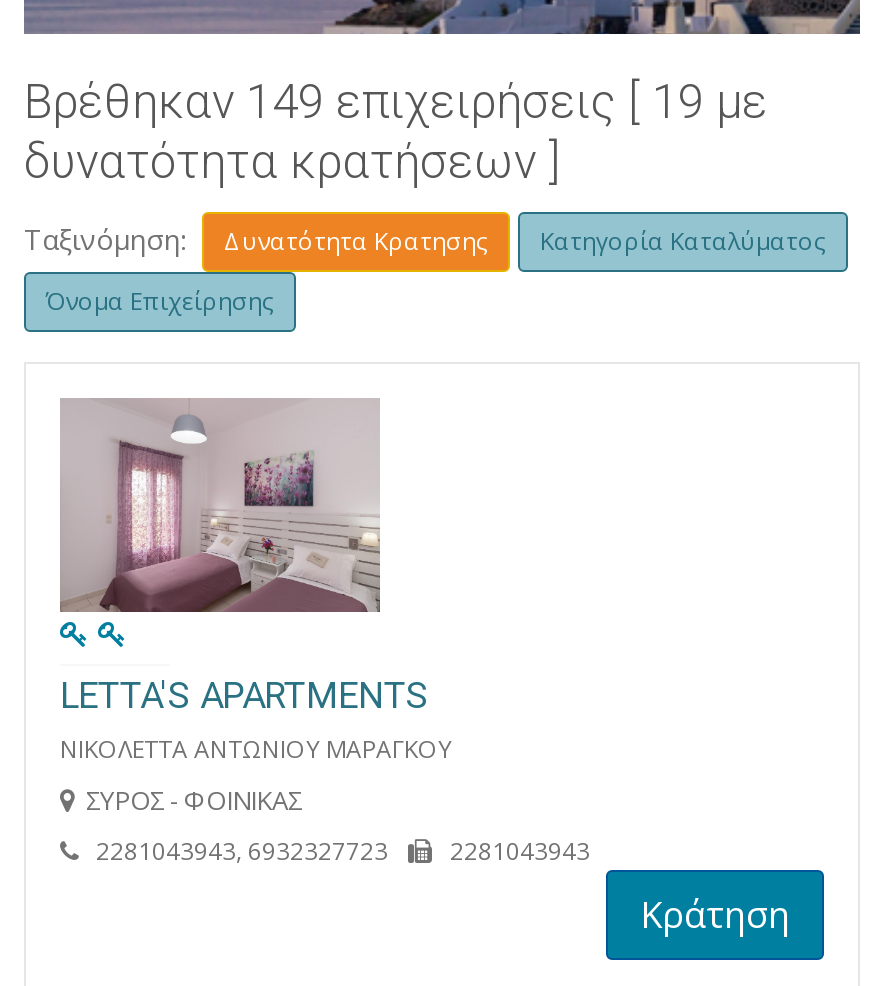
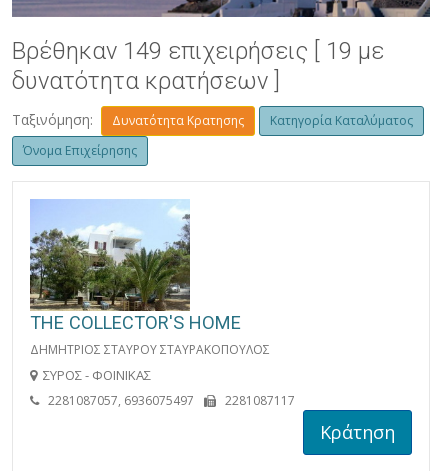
[60,398,452,766] [image] | LETTA'S APARTMENTS | ΝΙΚΟΛΕΤΤΑ ΑΝΤΩΝΙΟΥ ΜΑΡΑΓΚΟΥ -> [30,199,270,358] [image] | THE COLLECTOR'S HOME | ΔΗΜΗΤΡΙΟΣ ΣΤΑΥΡΟΥ ΣΤΑΥΡΑΚΟΠΟΥΛΟΣ
[96,834,388,868] 2281043943, 6932327723 -> [48,392,194,409] 2281087057, 6936075497
[450,834,590,868] 2281043943 -> [225,392,295,409] 2281087117

